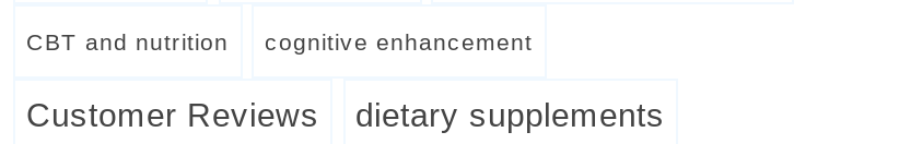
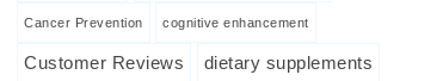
[26,29,229,55] CBT and nutrition -> [24,16,143,30] Cancer Prevention

